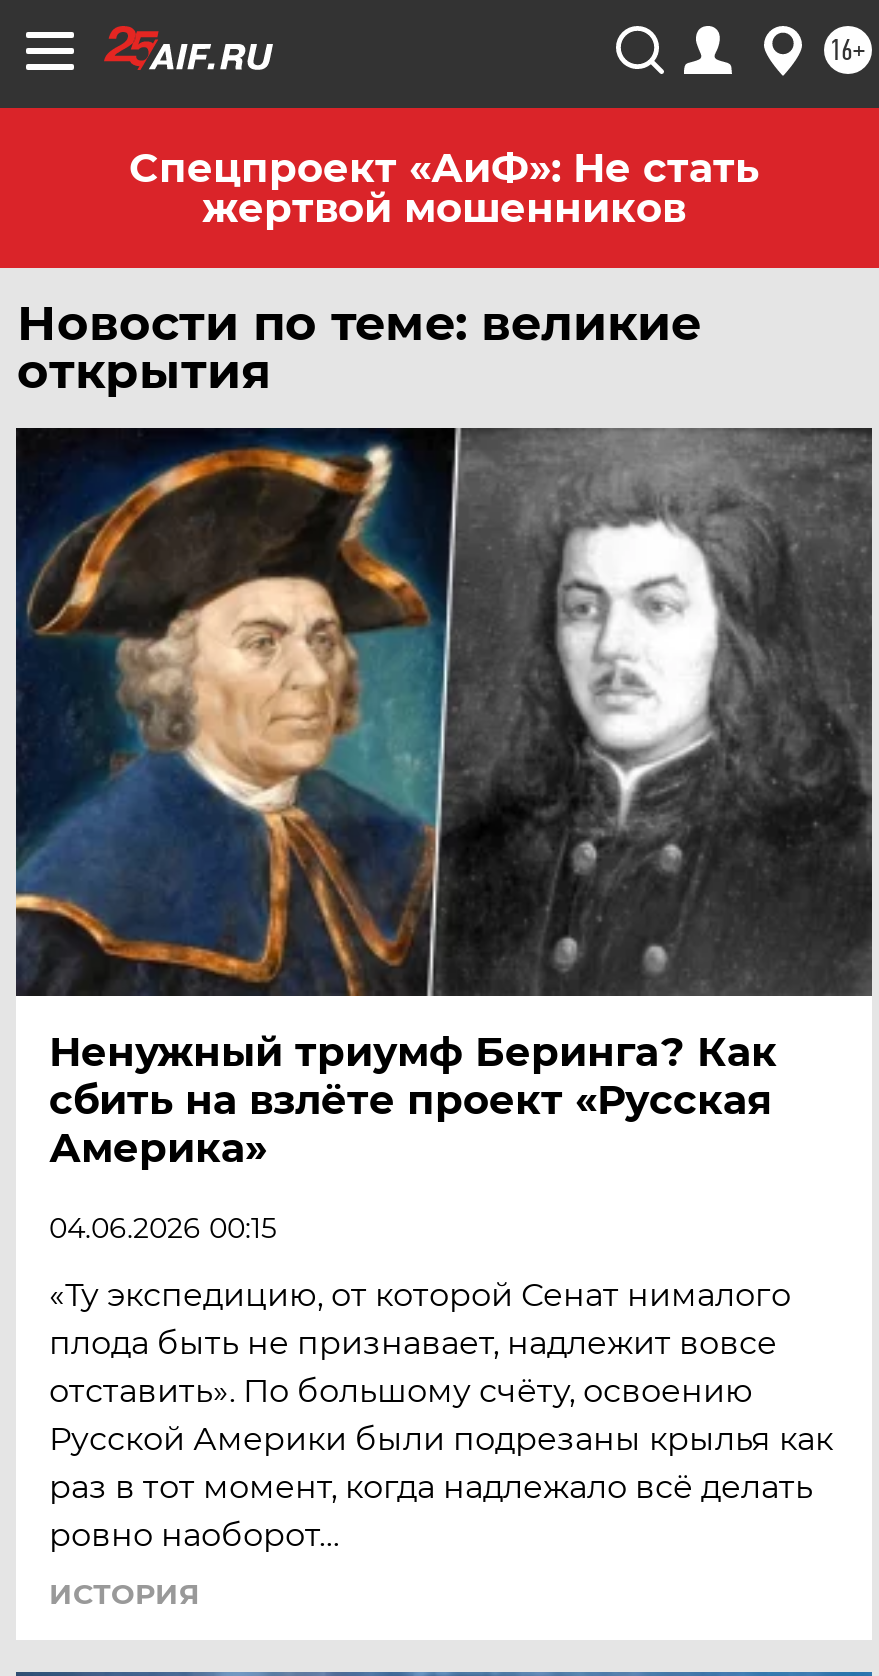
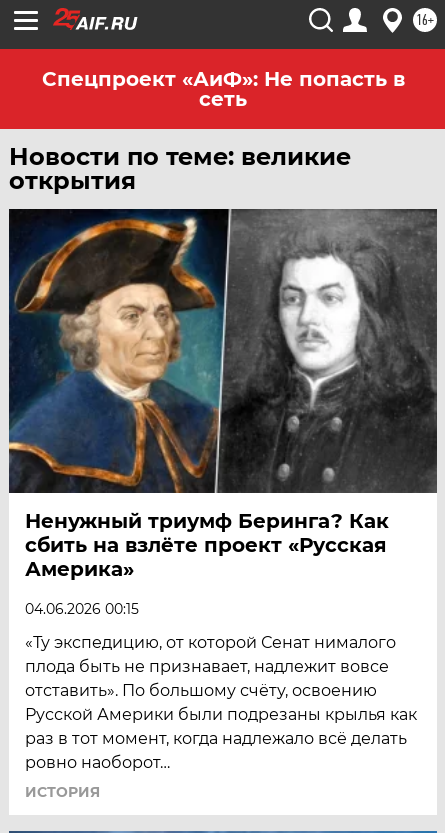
[129,144,759,232] Спецпроект «АиФ»: Не стать | жертвой мошенников -> [41,67,404,111] Спецпроект «АиФ»: Не попасть в | сеть

